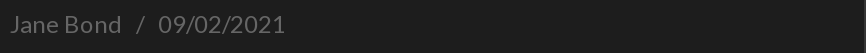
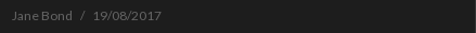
[10,9,286,39] Jane Bond 09/02/2021 -> [12,8,162,24] Jane Bond 19/08/2017

